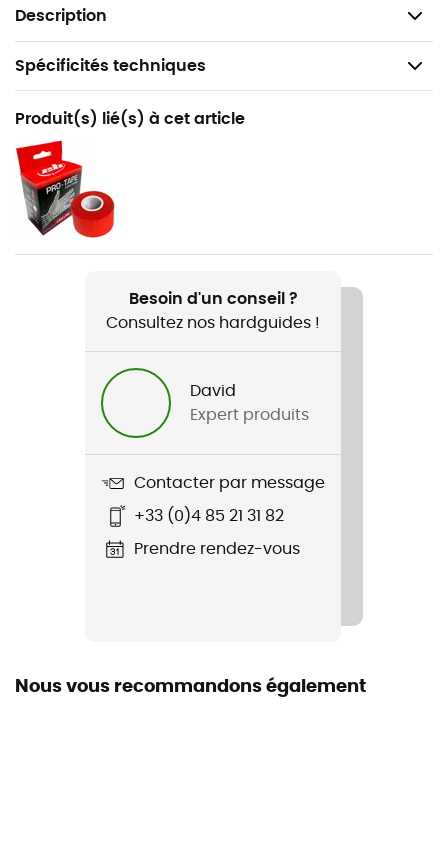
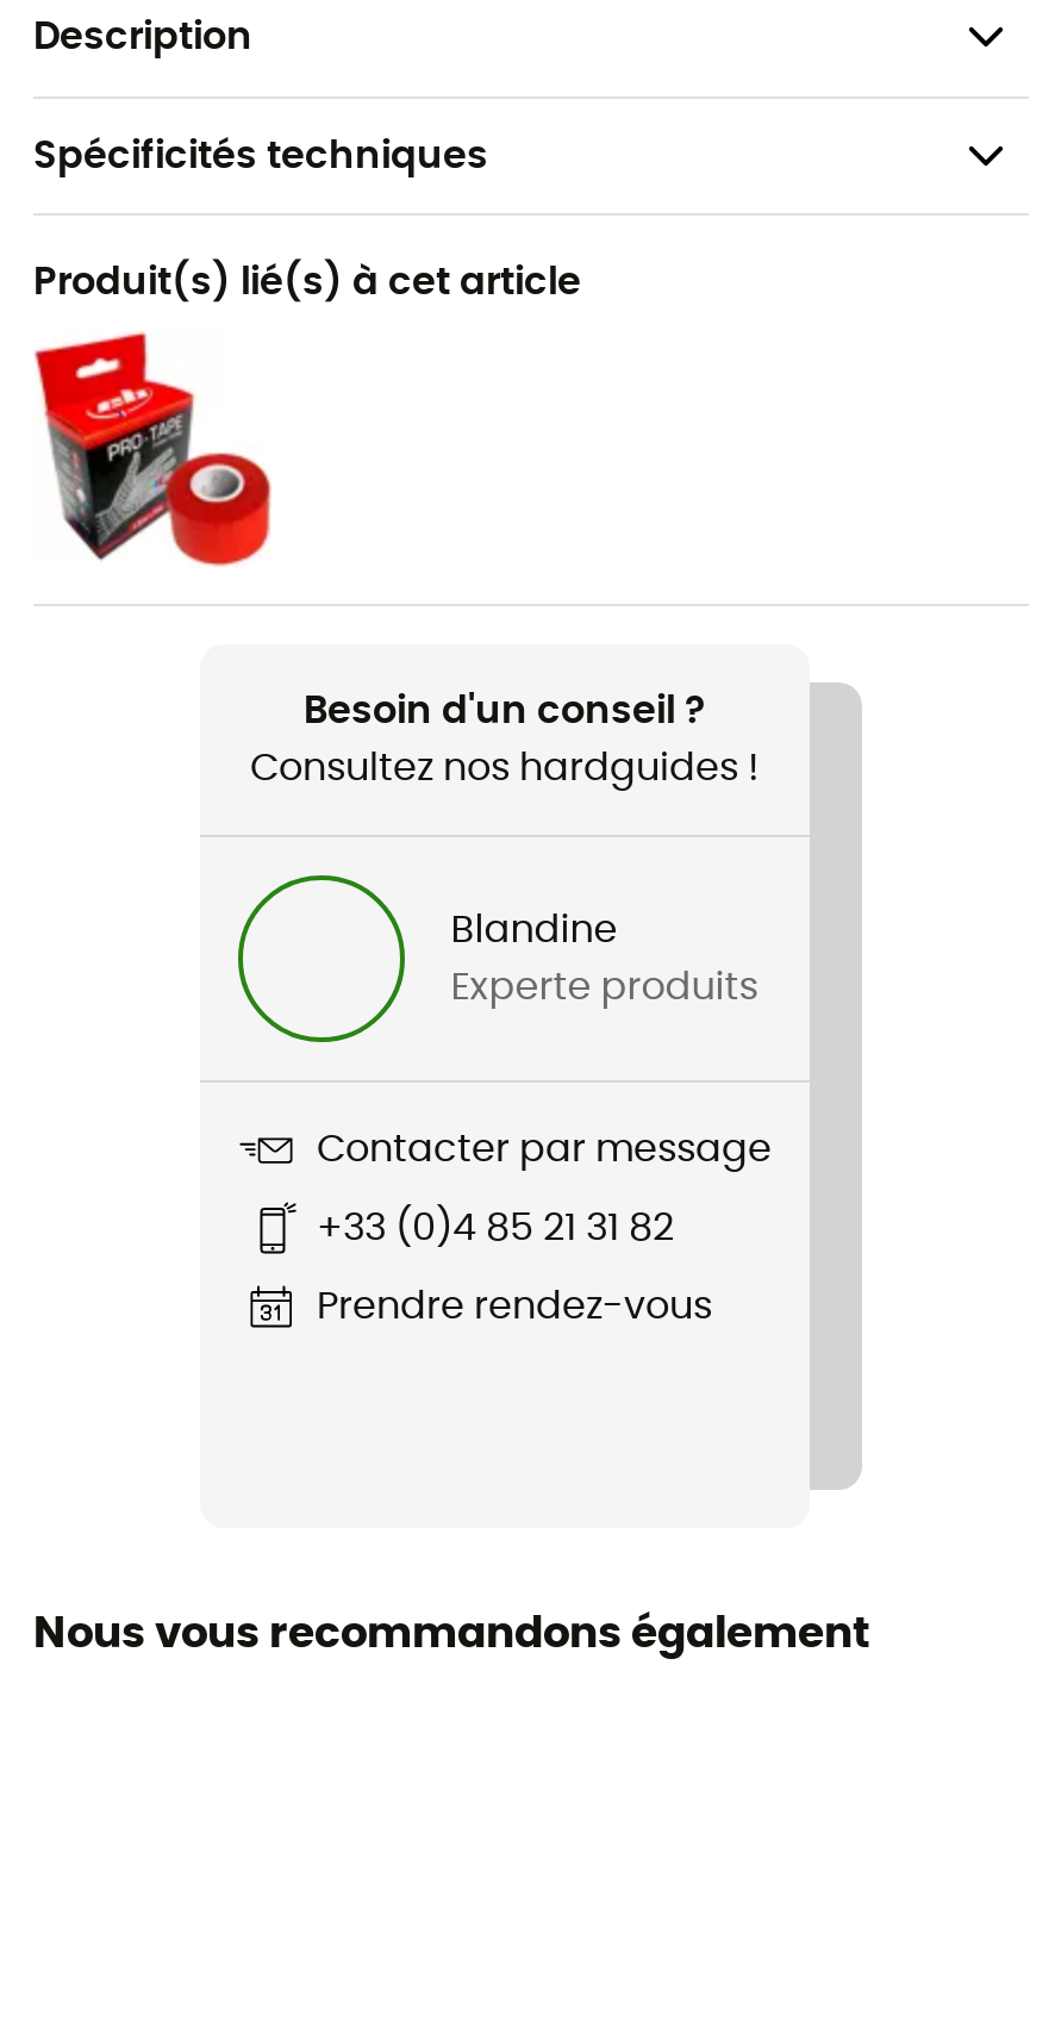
[190,383,236,399] David -> [451,910,617,949] Blandine
[190,407,309,423] Expert produits -> [451,968,758,1006] Experte produits

